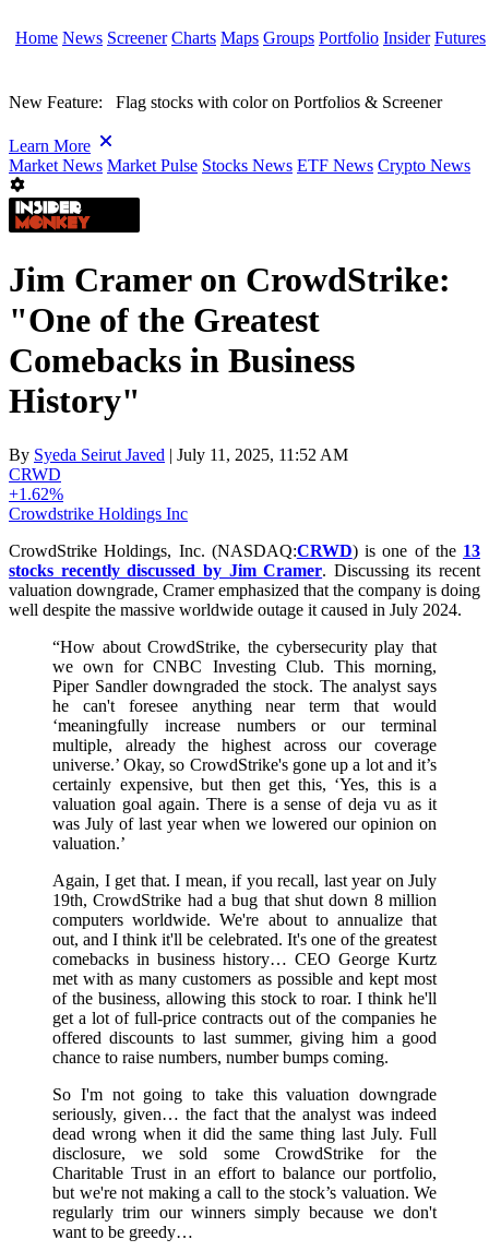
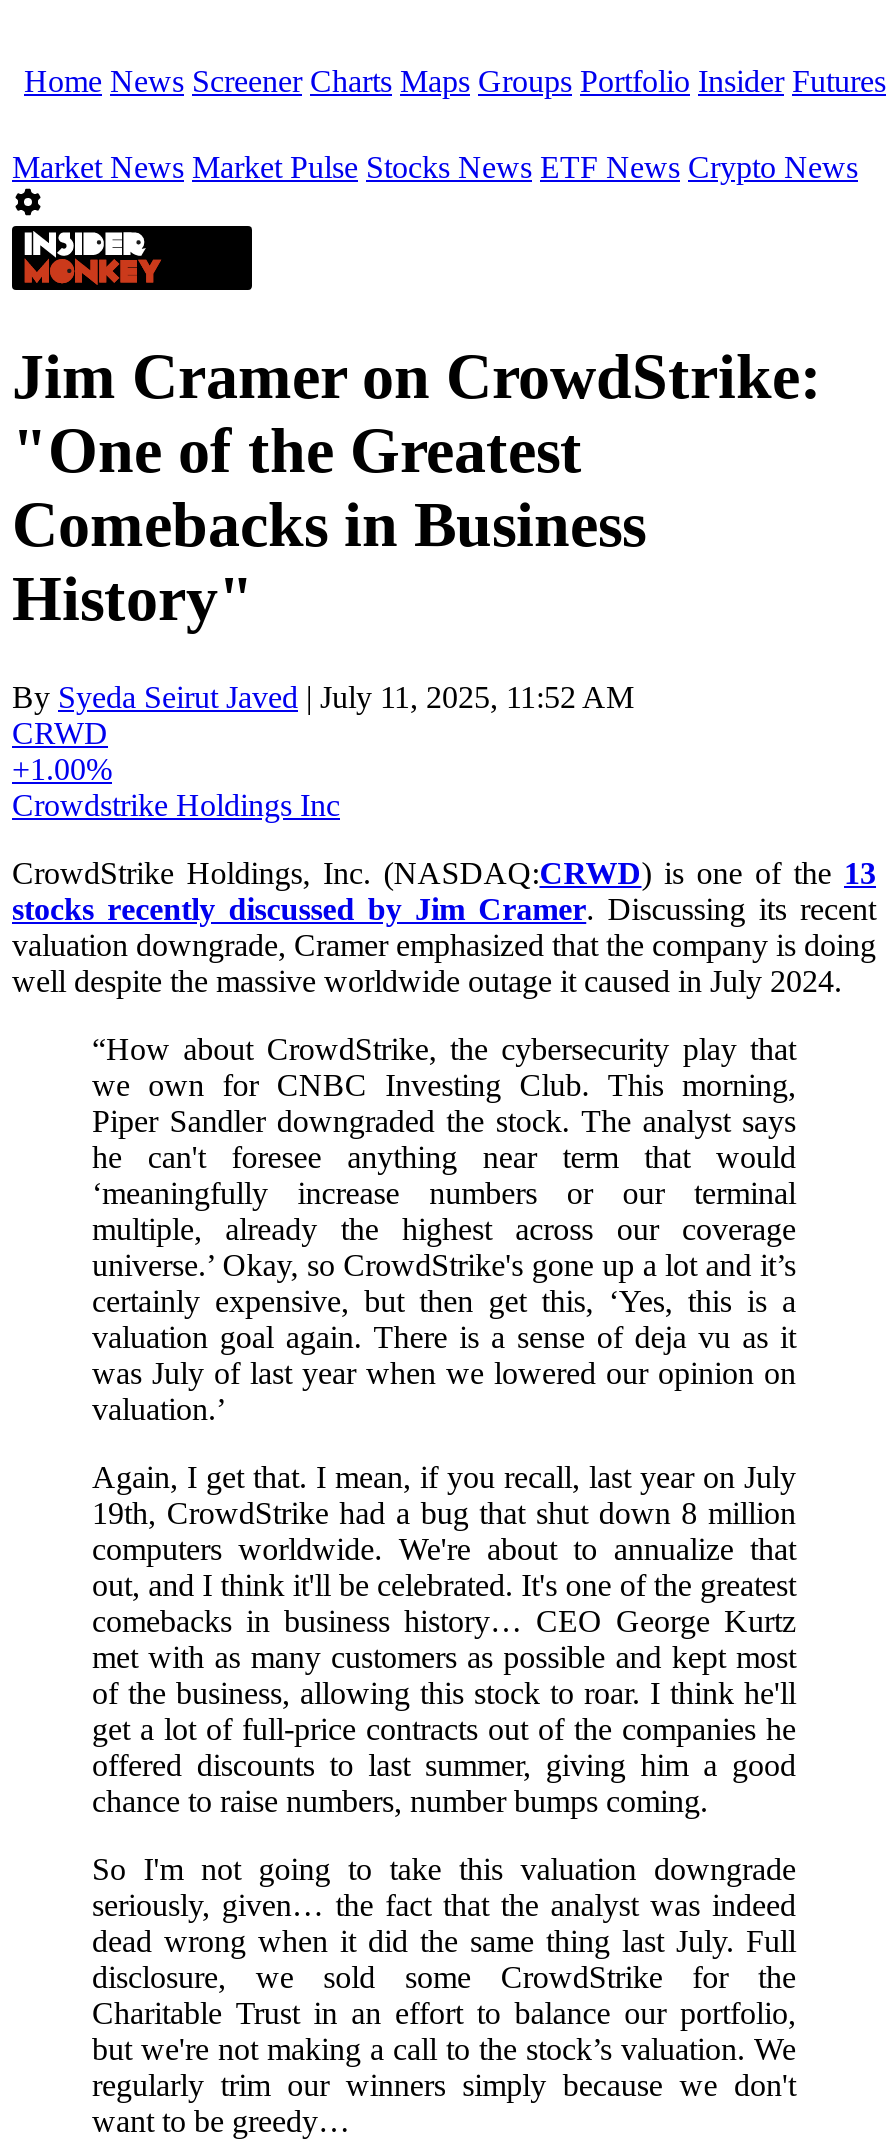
[9,93,442,155] New Feature: Flag stocks with color on Portfolios & Screener | Learn More -> none
[9,485,63,503] +1.62% -> [12,752,112,786] +1.00%

